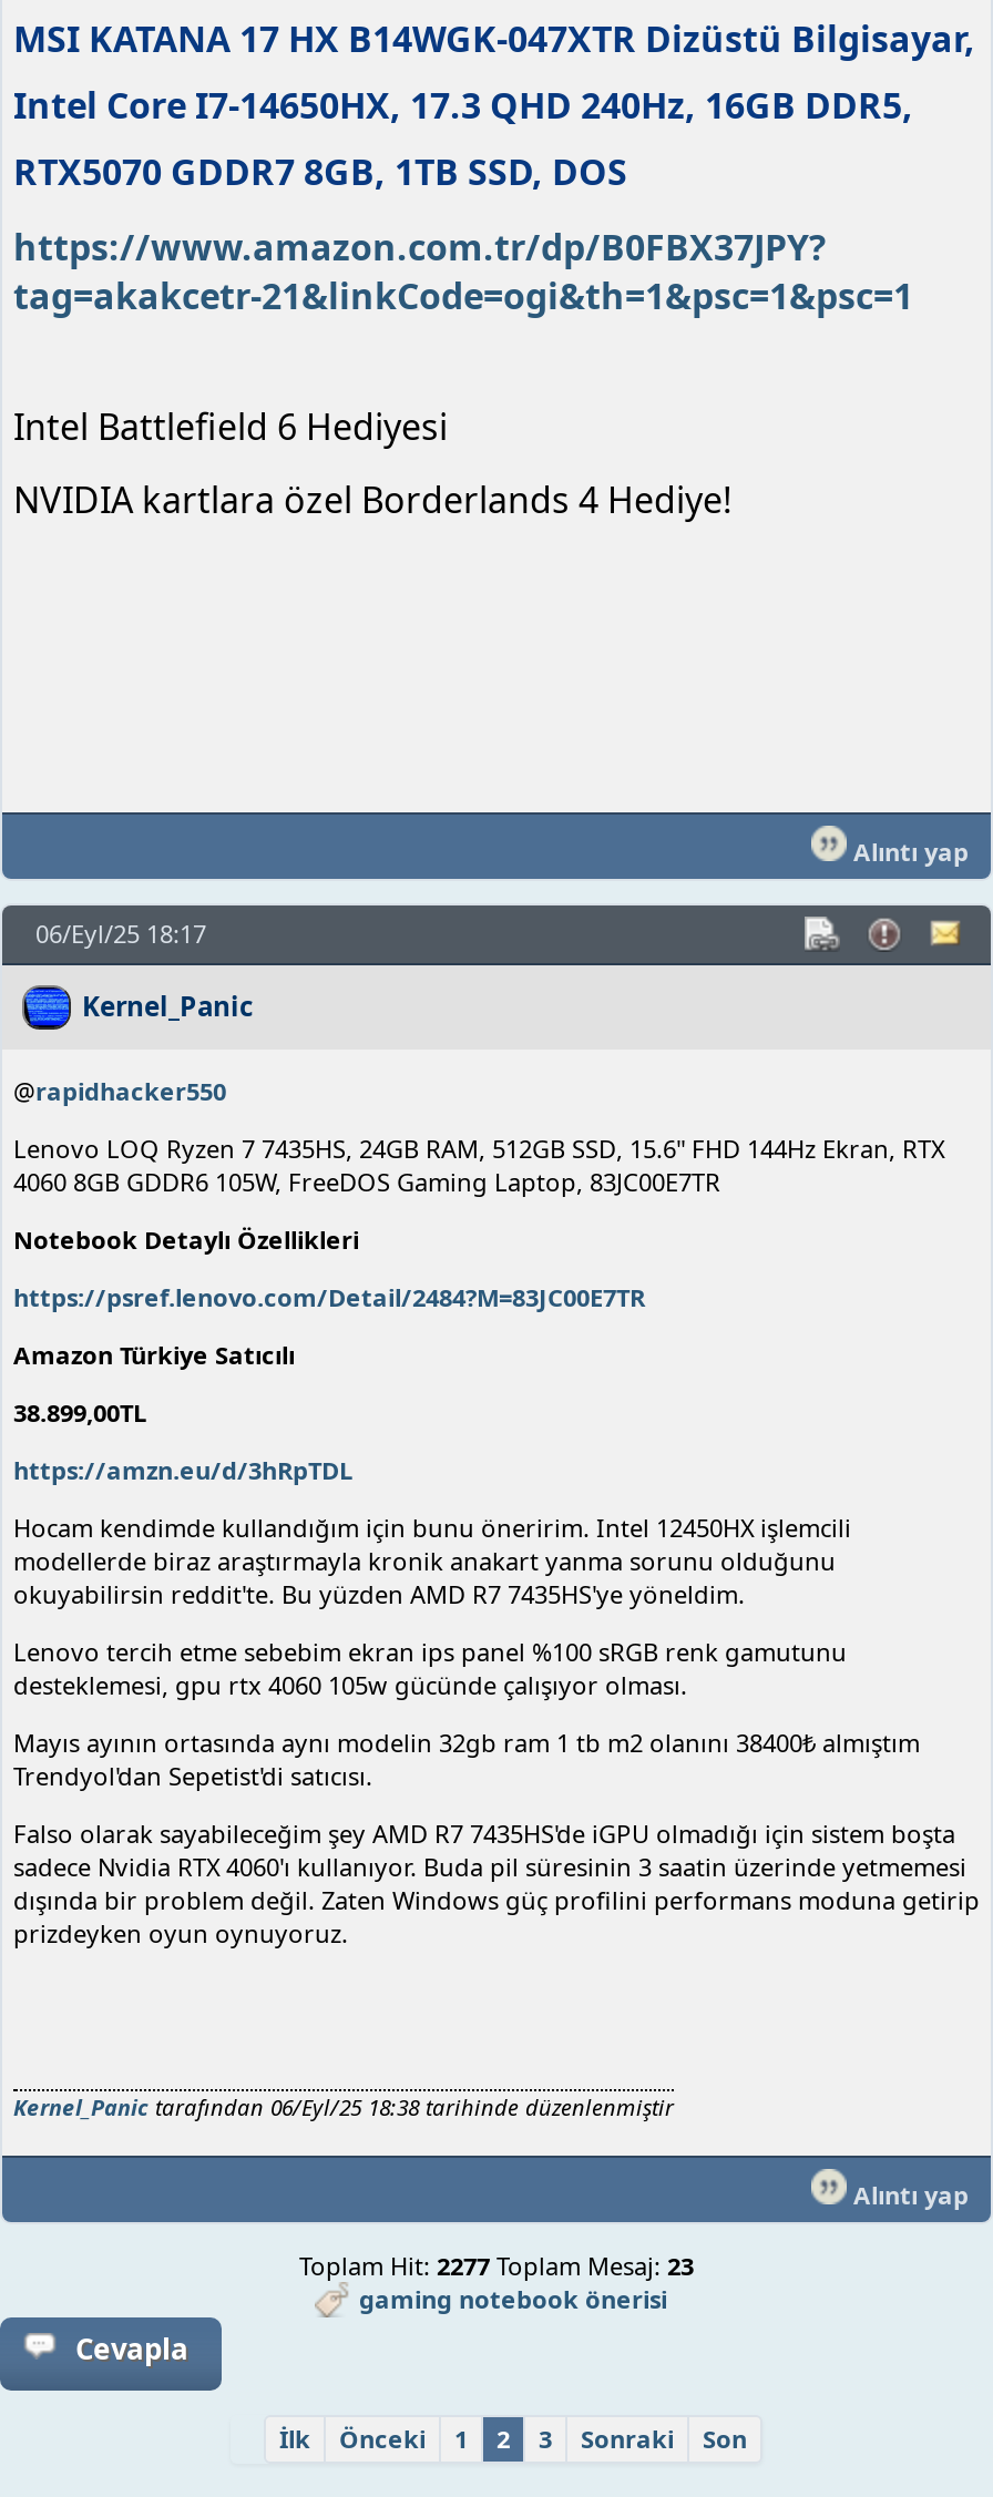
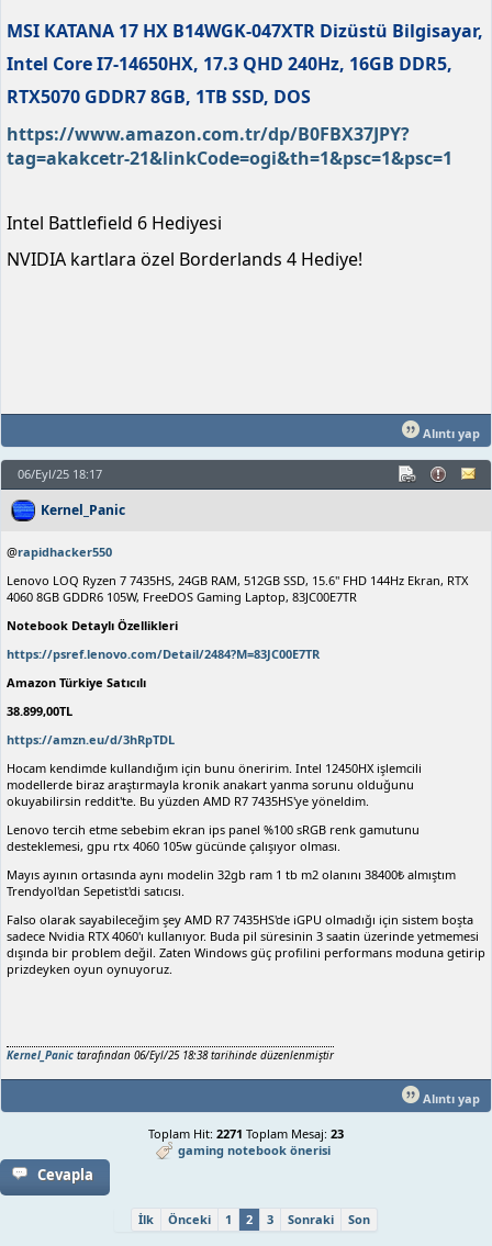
[299,2248,694,2281] Toplam Hit: 2277 Toplam Mesaj: 23 -> [148,1125,344,1141] Toplam Hit: 2271 Toplam Mesaj: 23

